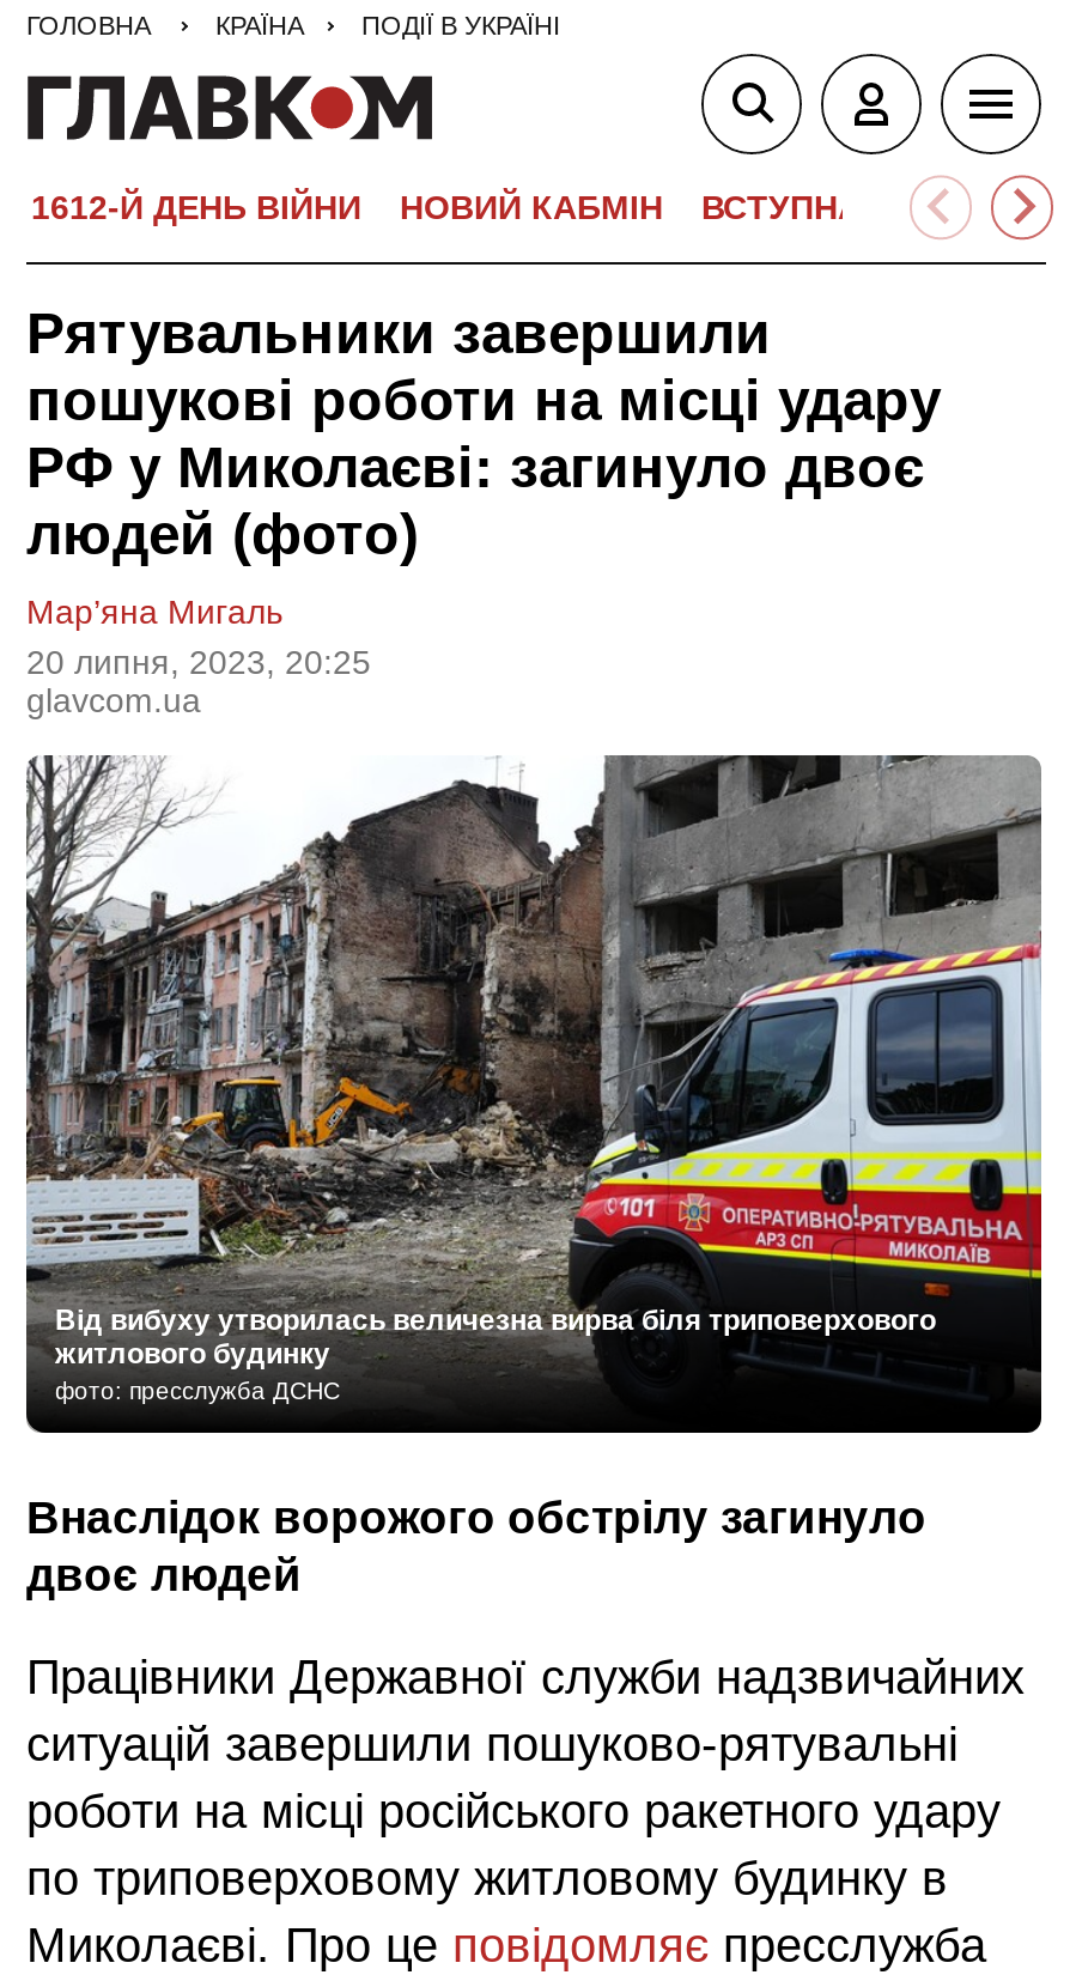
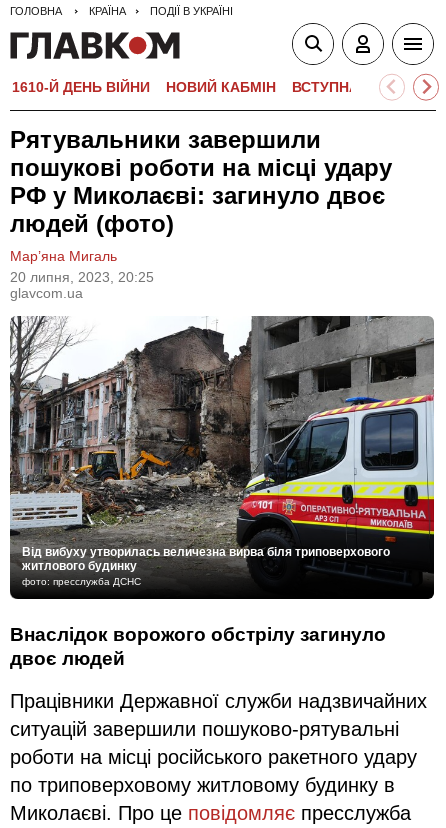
[31,188,361,226] 1612-Й ДЕНЬ ВІЙНИ -> [12,79,150,95] 1610-Й ДЕНЬ ВІЙНИ

